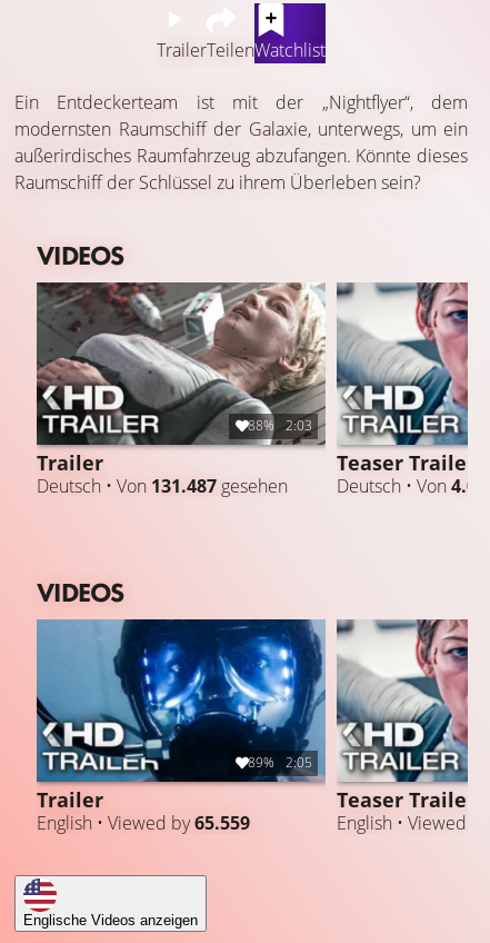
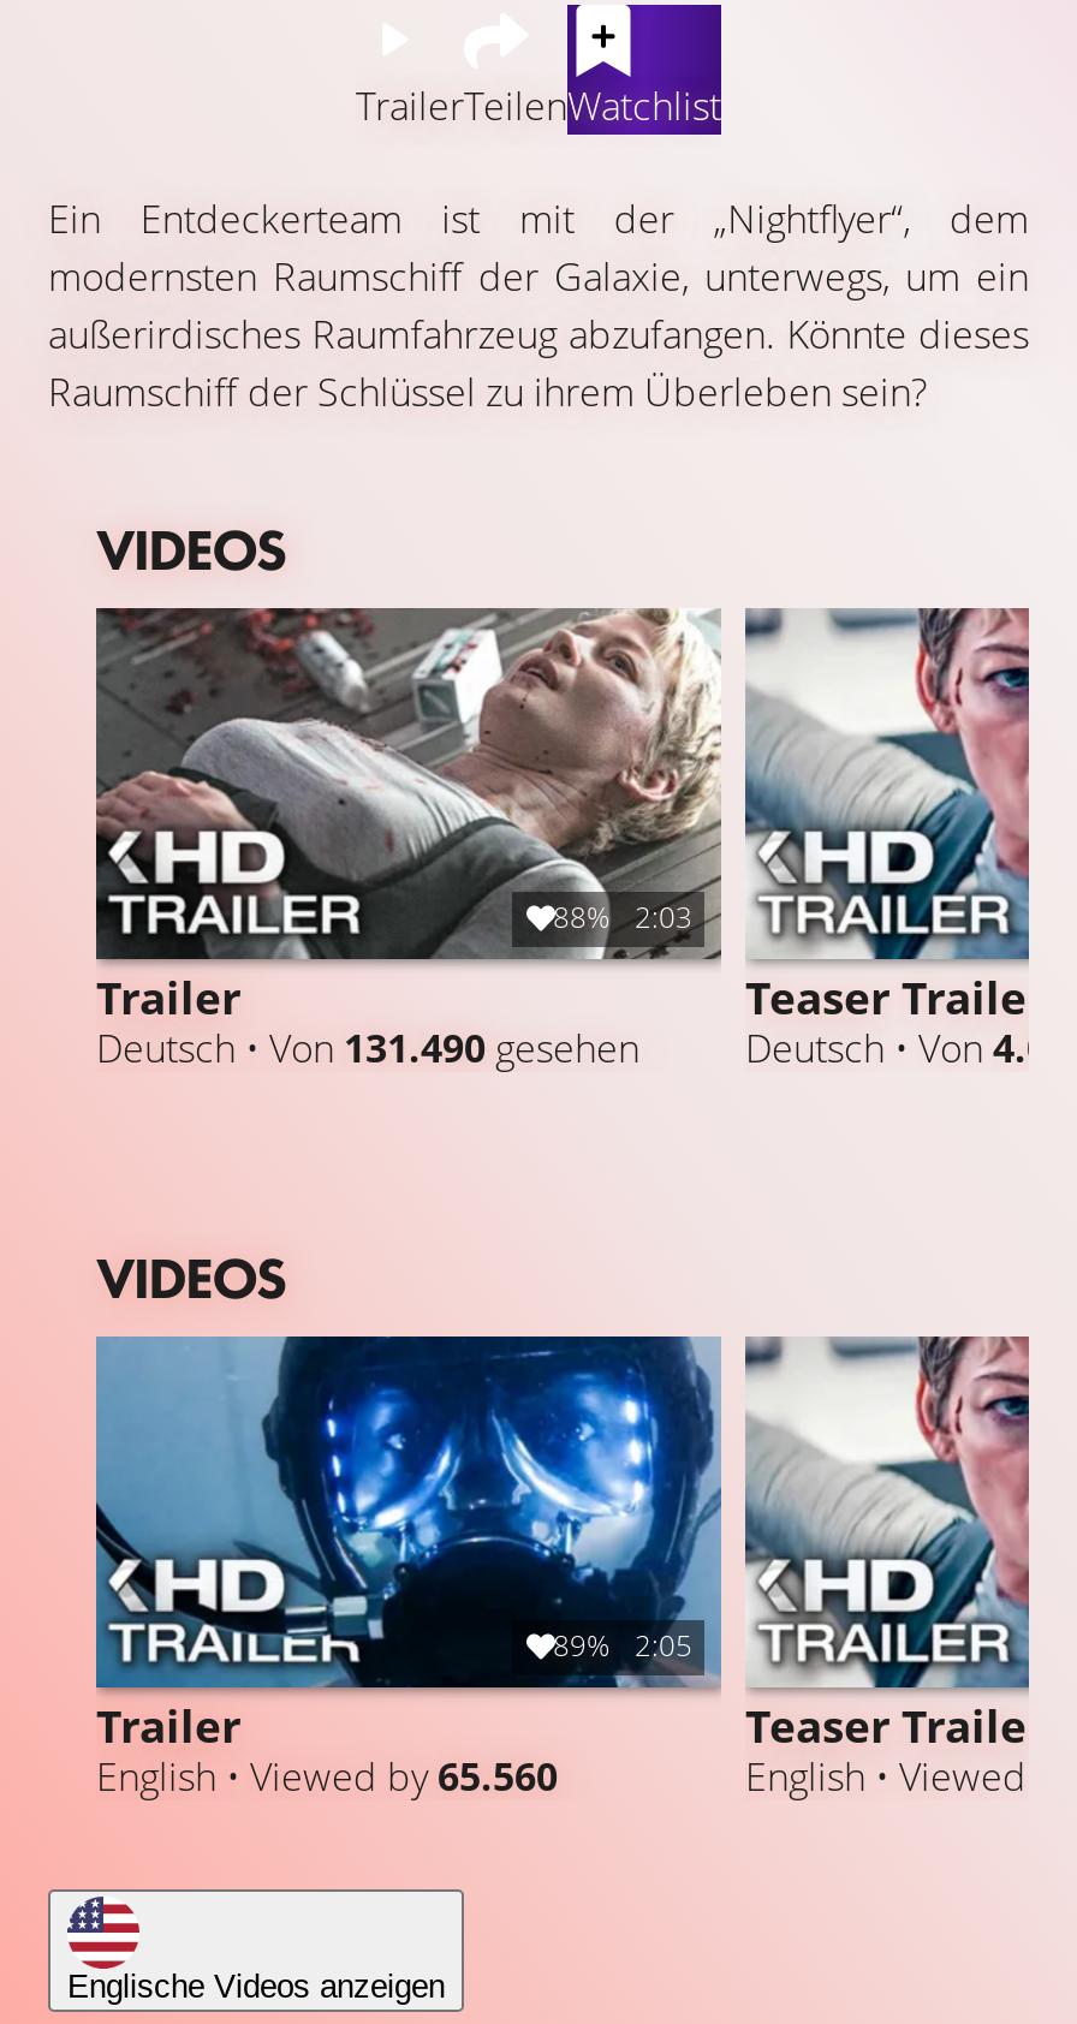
[37,474,288,498] Deutsch • Von 131.487 gesehen -> [96,1022,639,1075] Deutsch • Von 131.490 gesehen
[37,811,250,835] English • Viewed by 65.559 -> [96,1750,558,1803] English • Viewed by 65.560

